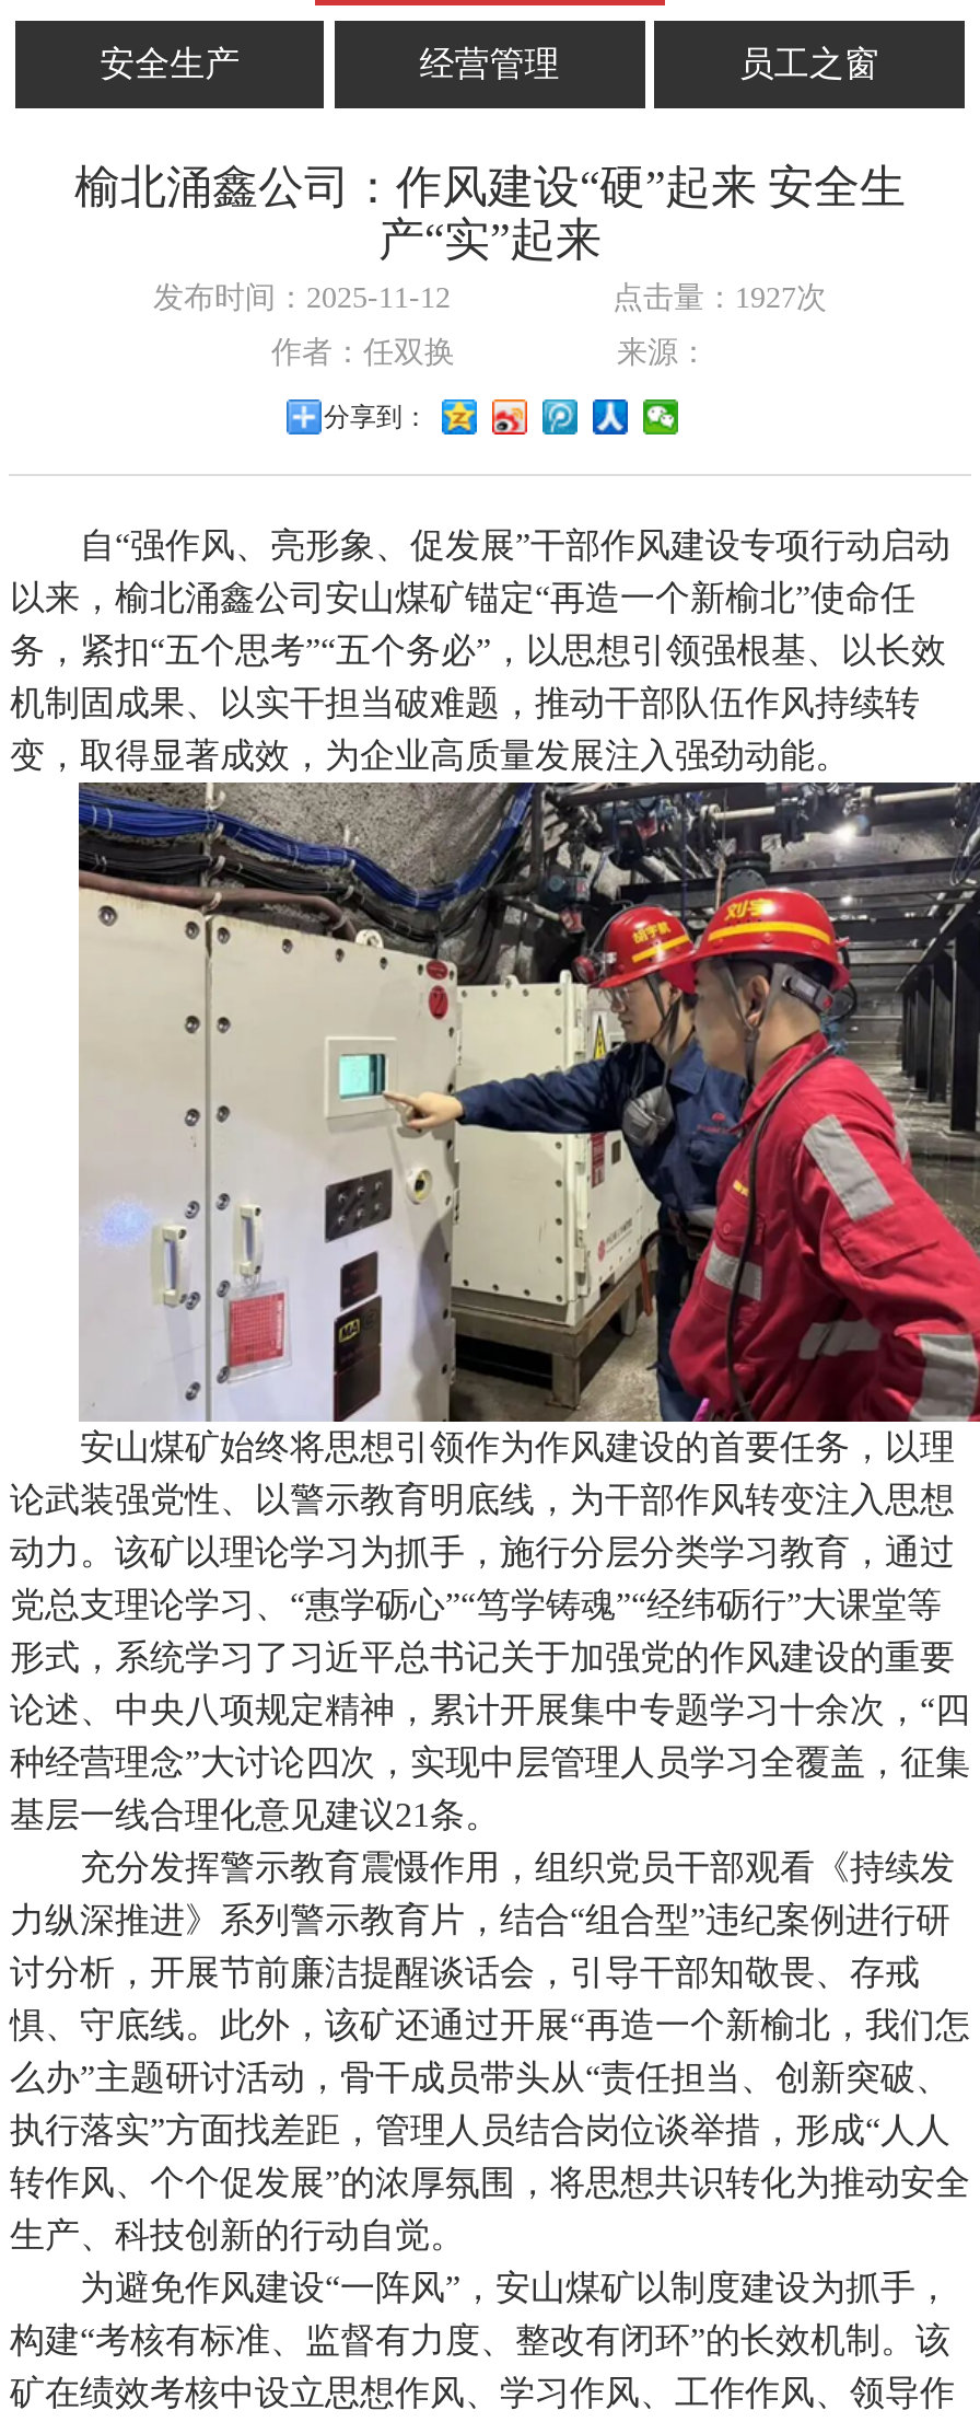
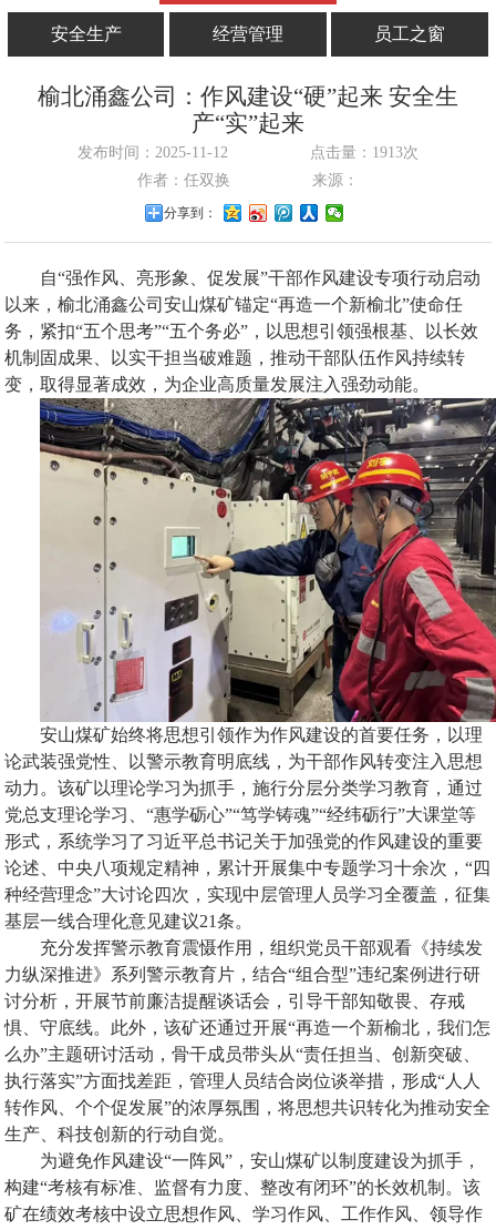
[612,281,827,313] 点击量：1927次 -> [310,144,418,160] 点击量：1913次

